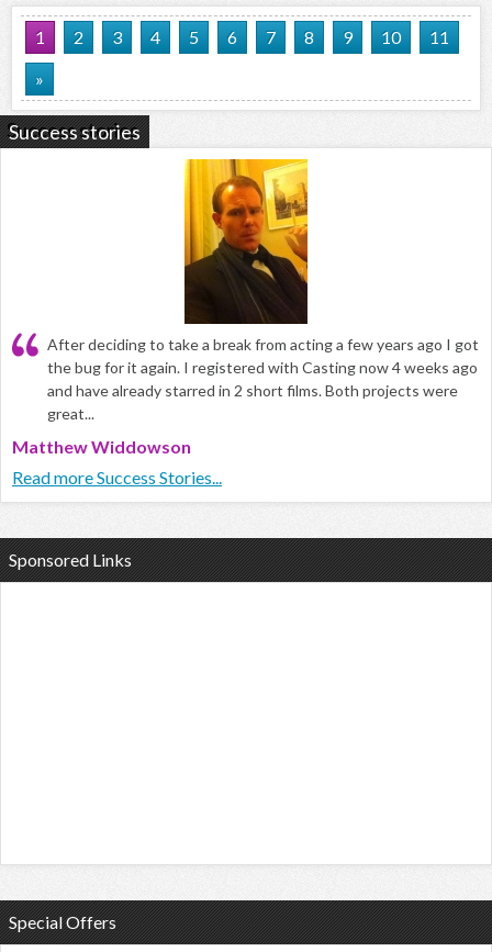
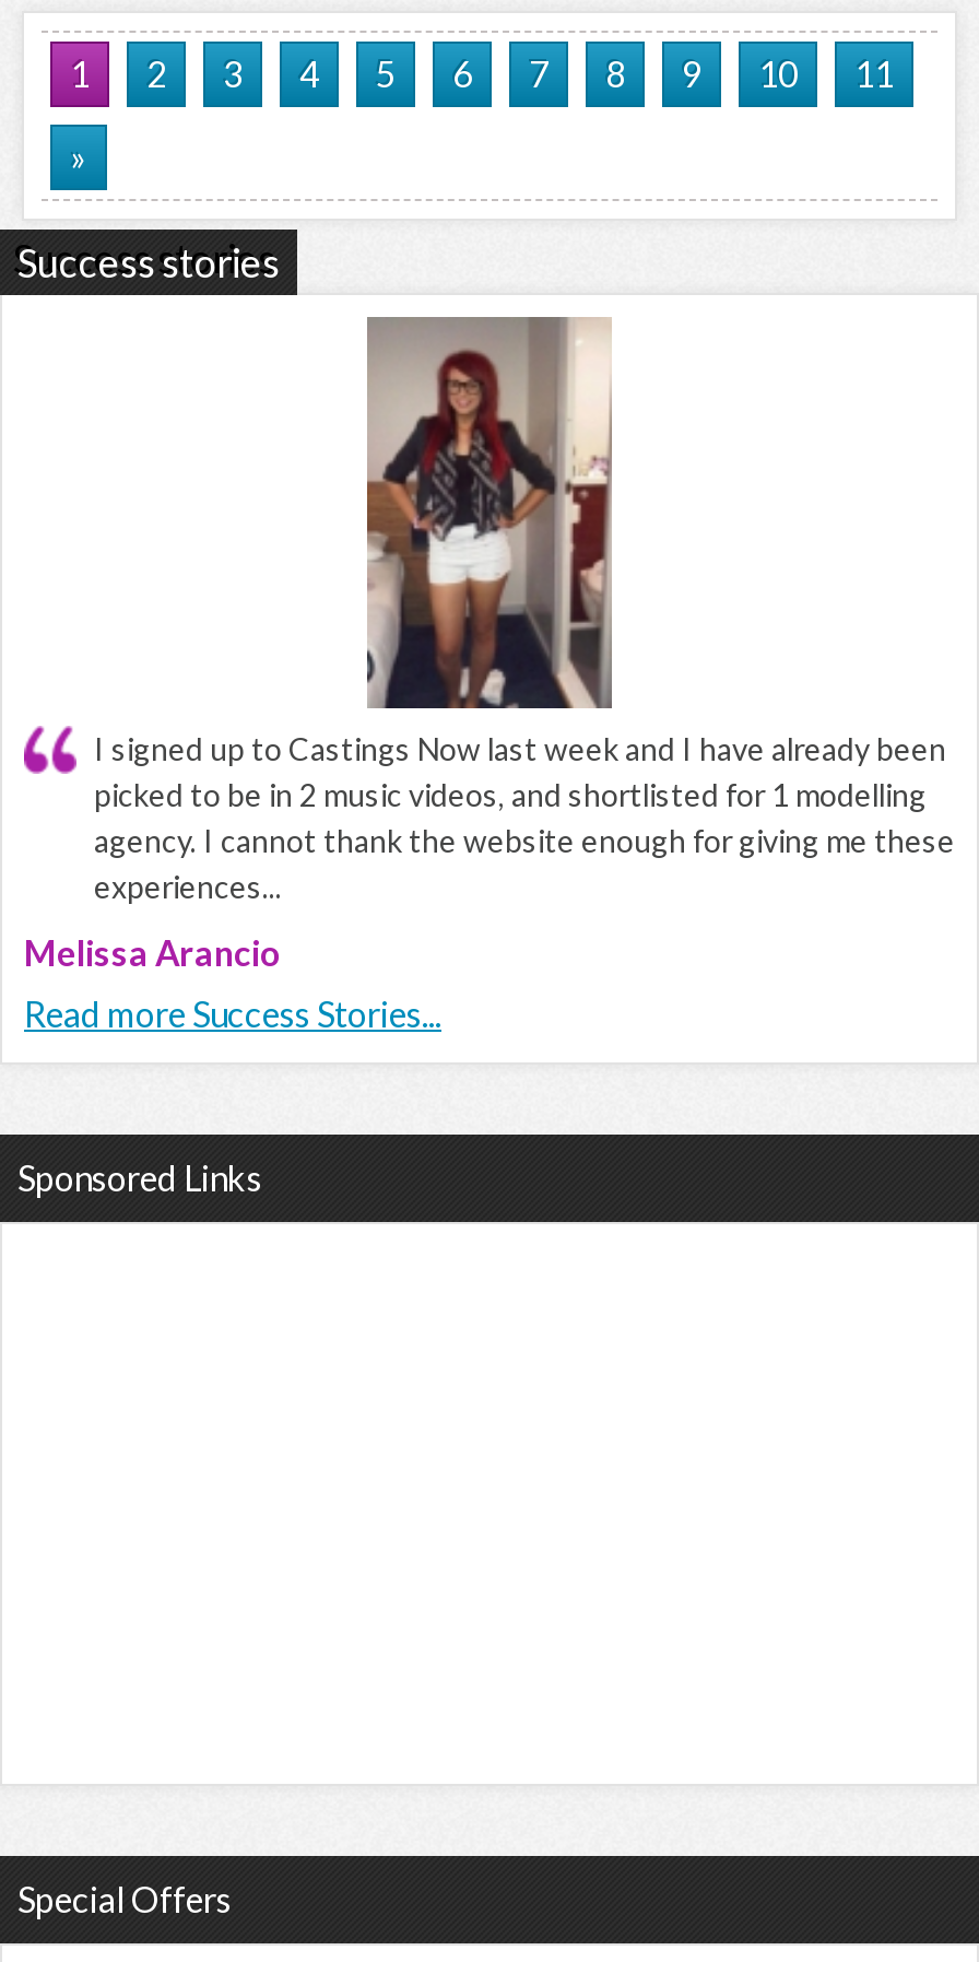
[47,158,479,423] [image] | After deciding to take a break from acting a few years ago I got | the bug for it again. I registered with Casting now 4 weeks ago | and have already starred in 2 short films. Both projects were | great... -> [94,315,955,905] [image] | I signed up to Castings Now last week and I have already been | picked to be in 2 music videos, and shortlisted for 1 modelling | agency. I cannot thank the website enough for giving me these | experiences...
[12,436,191,457] Matthew Widdowson -> [24,931,282,973] Melissa Arancio

